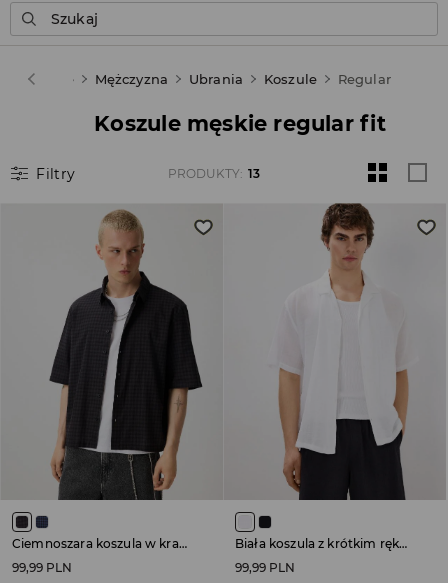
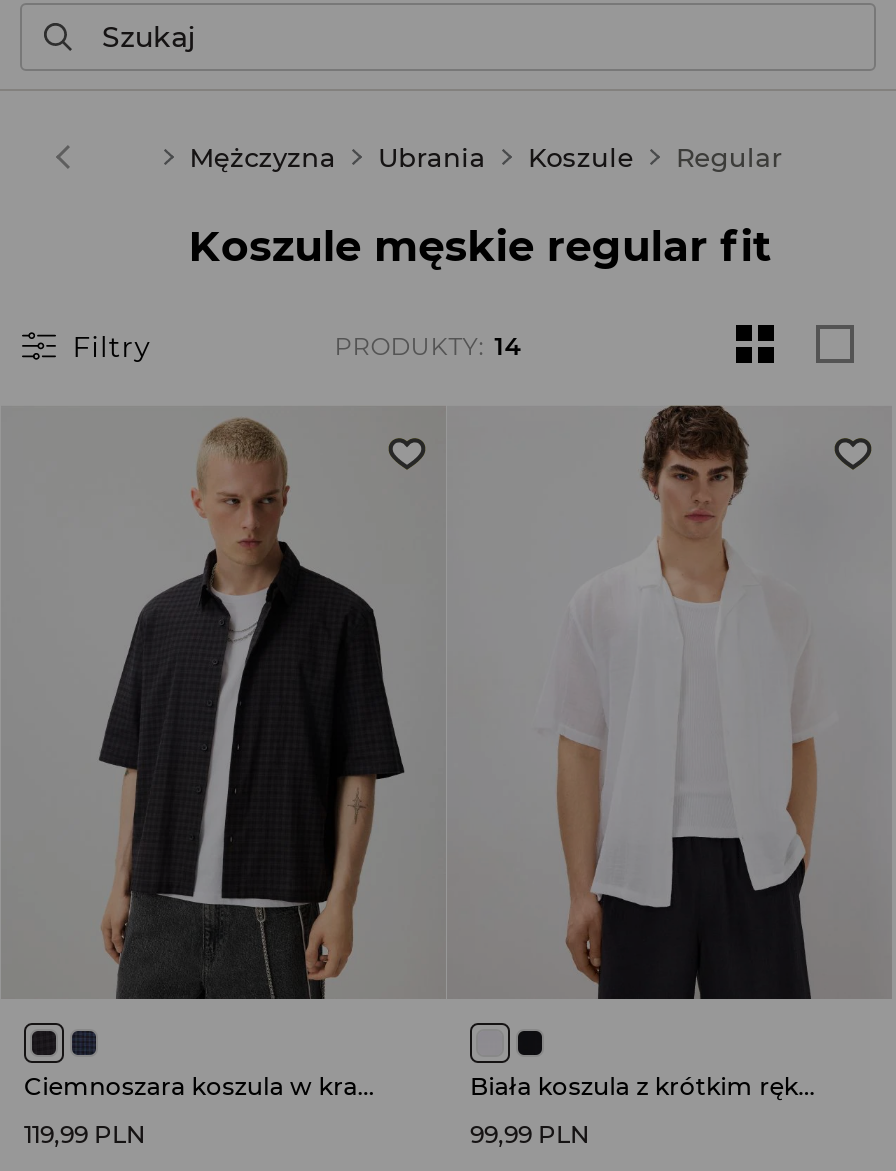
[168,166,260,181] PRODUKTY: 13 -> [334,331,520,361] PRODUKTY: 14
[12,560,72,575] 99,99 PLN -> [24,1118,146,1148] 119,99 PLN

